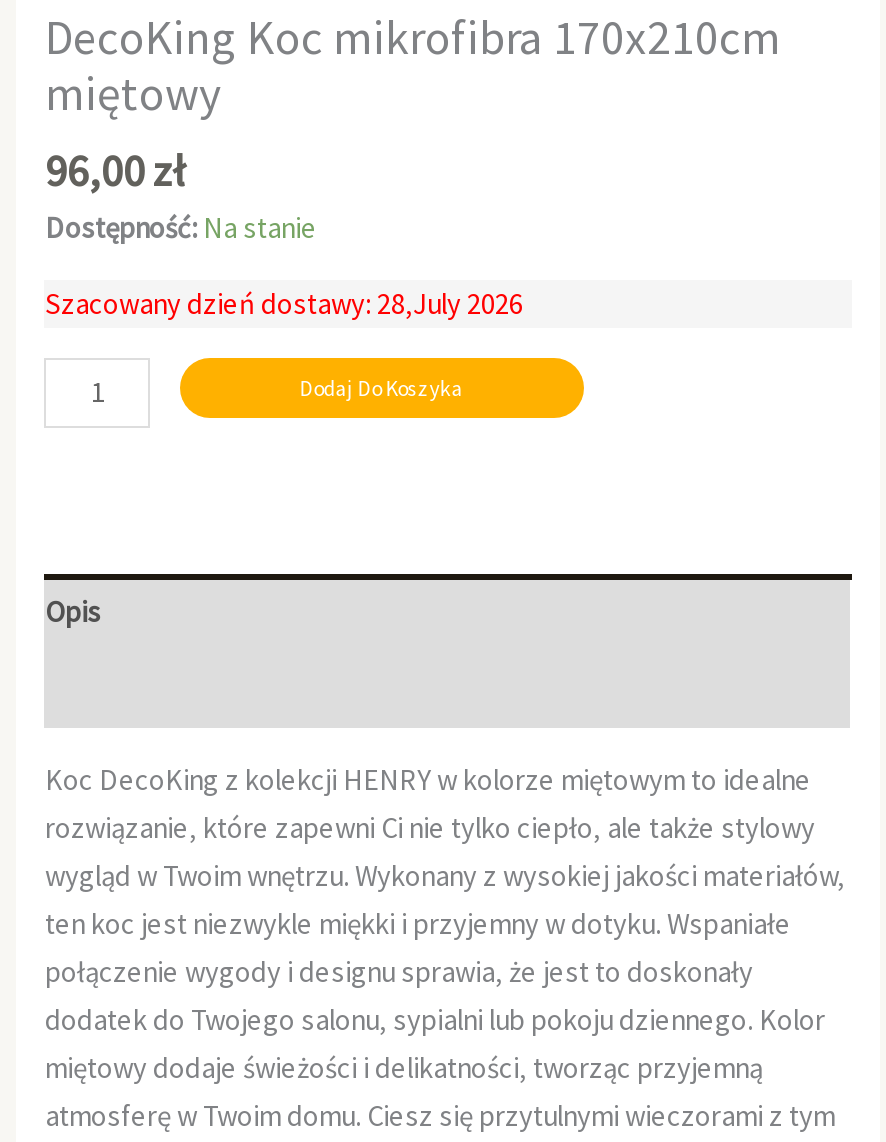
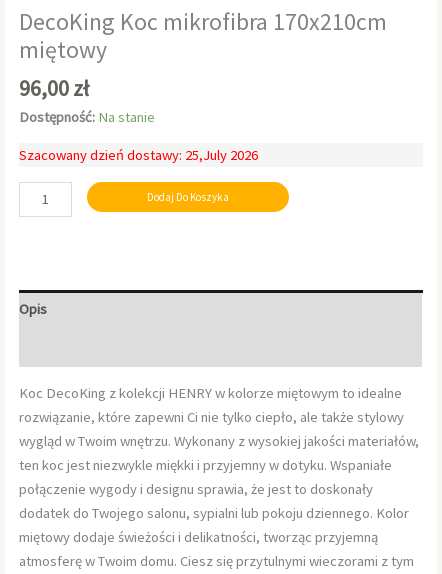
[45,287,523,323] Szacowany dzień dostawy: 28,July 2026 -> [19,146,258,164] Szacowany dzień dostawy: 25,July 2026

